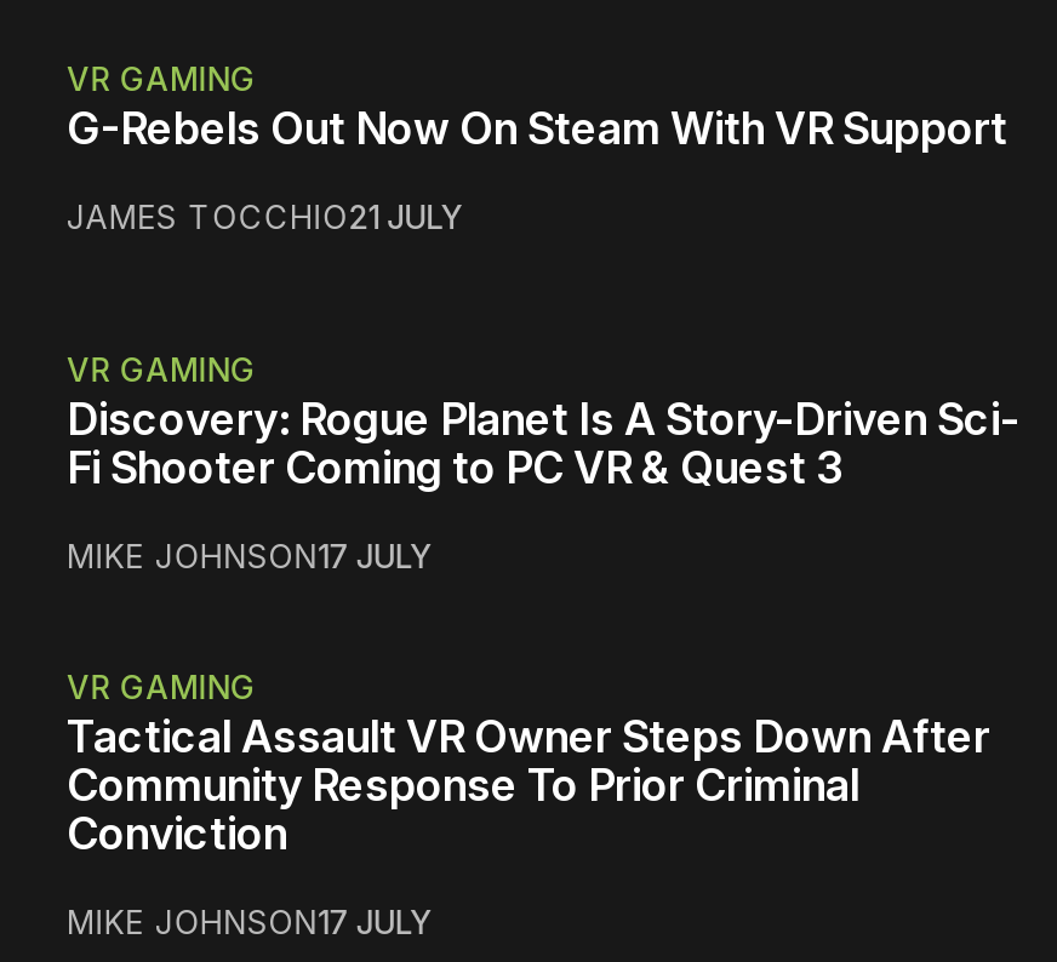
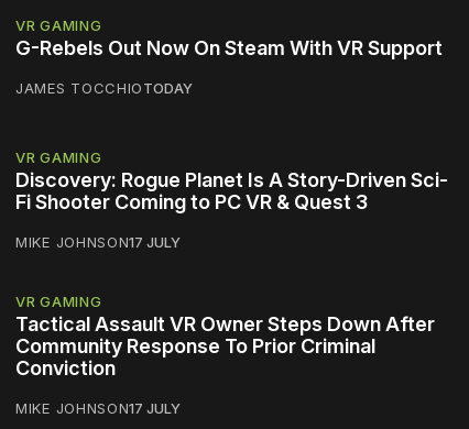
[67,198,462,237] JAMES TOCCHIO21 JULY -> [15,79,193,97] JAMES TOCCHIOTODAY

